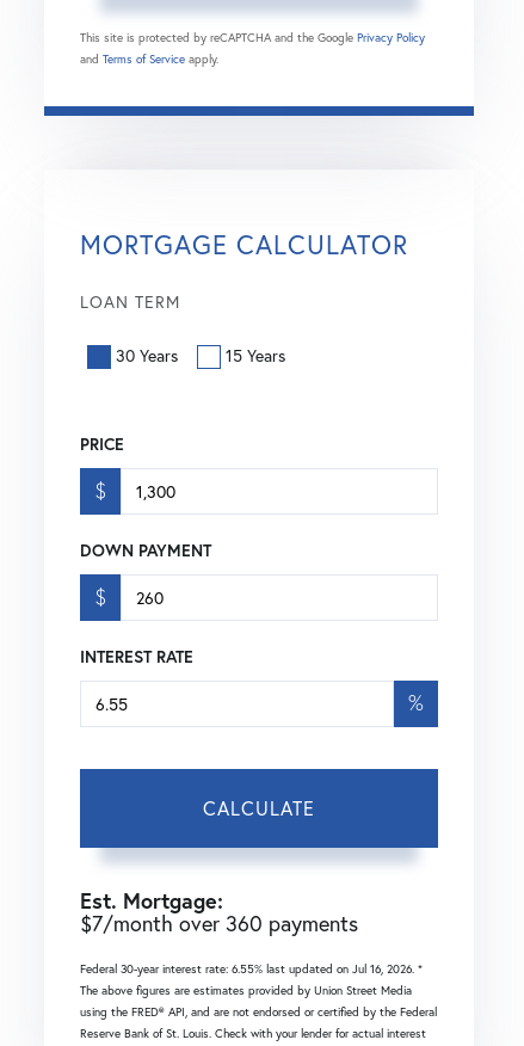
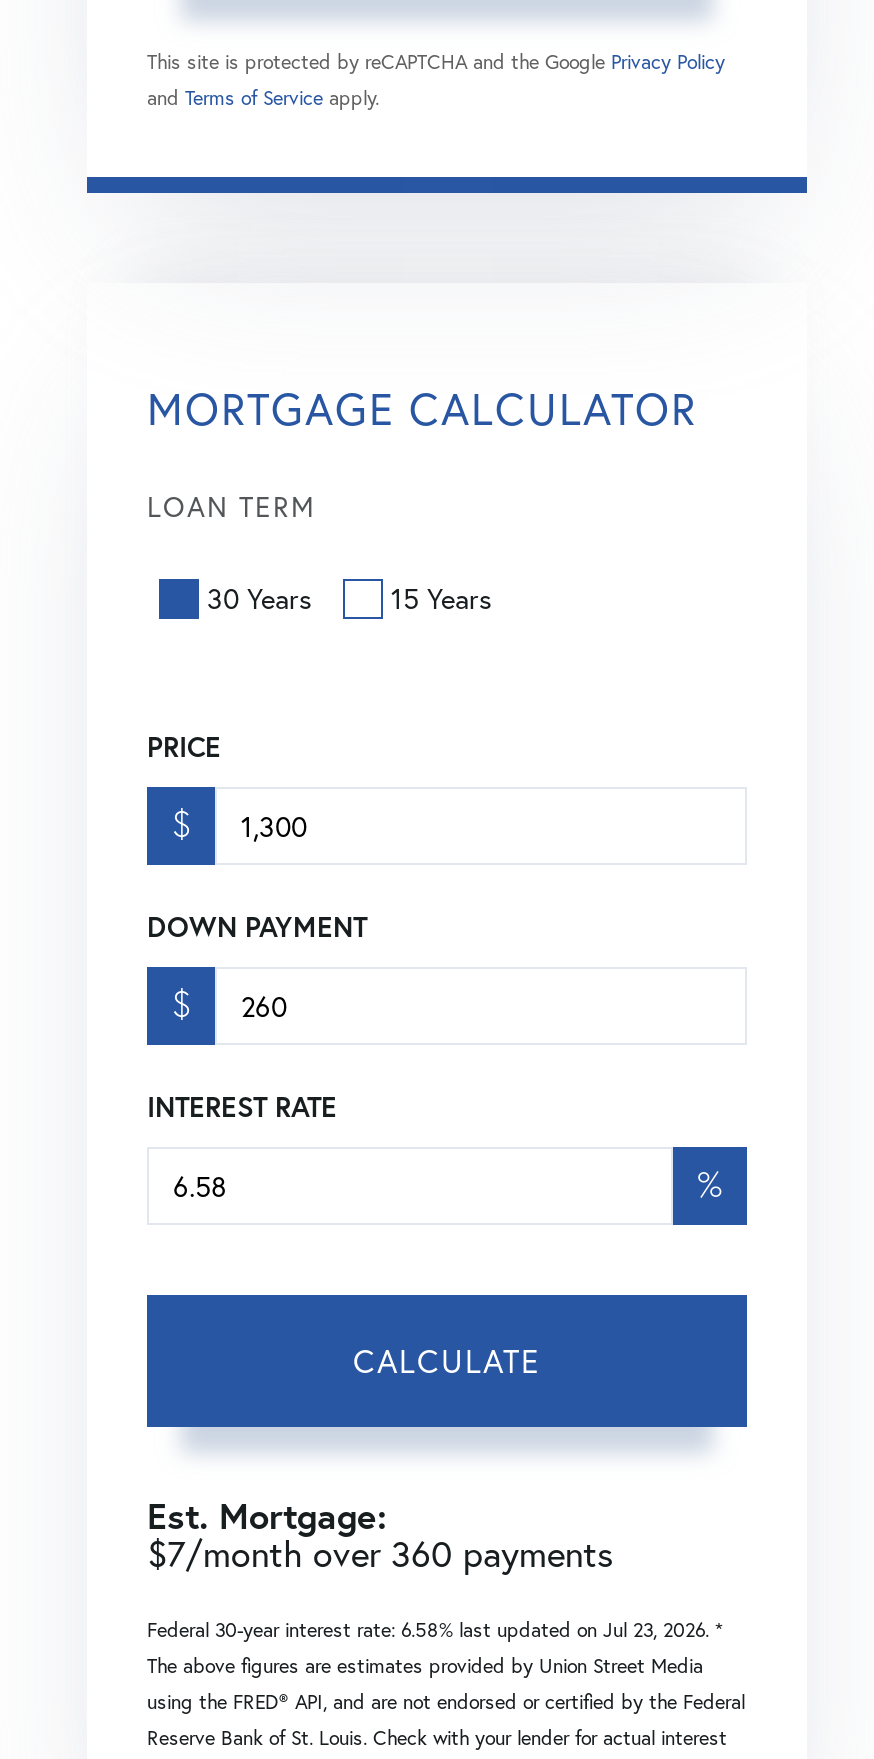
[80,962,423,977] Federal 30-year interest rate: 6.55% last updated on Jul 16, 2026. * -> [147,1618,723,1644] Federal 30-year interest rate: 6.58% last updated on Jul 23, 2026. *

